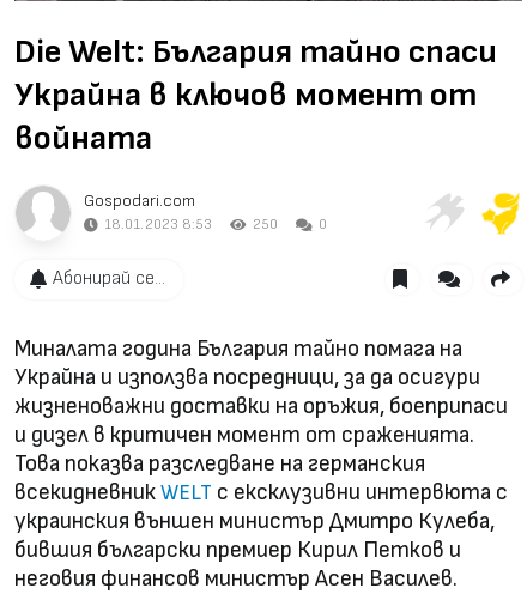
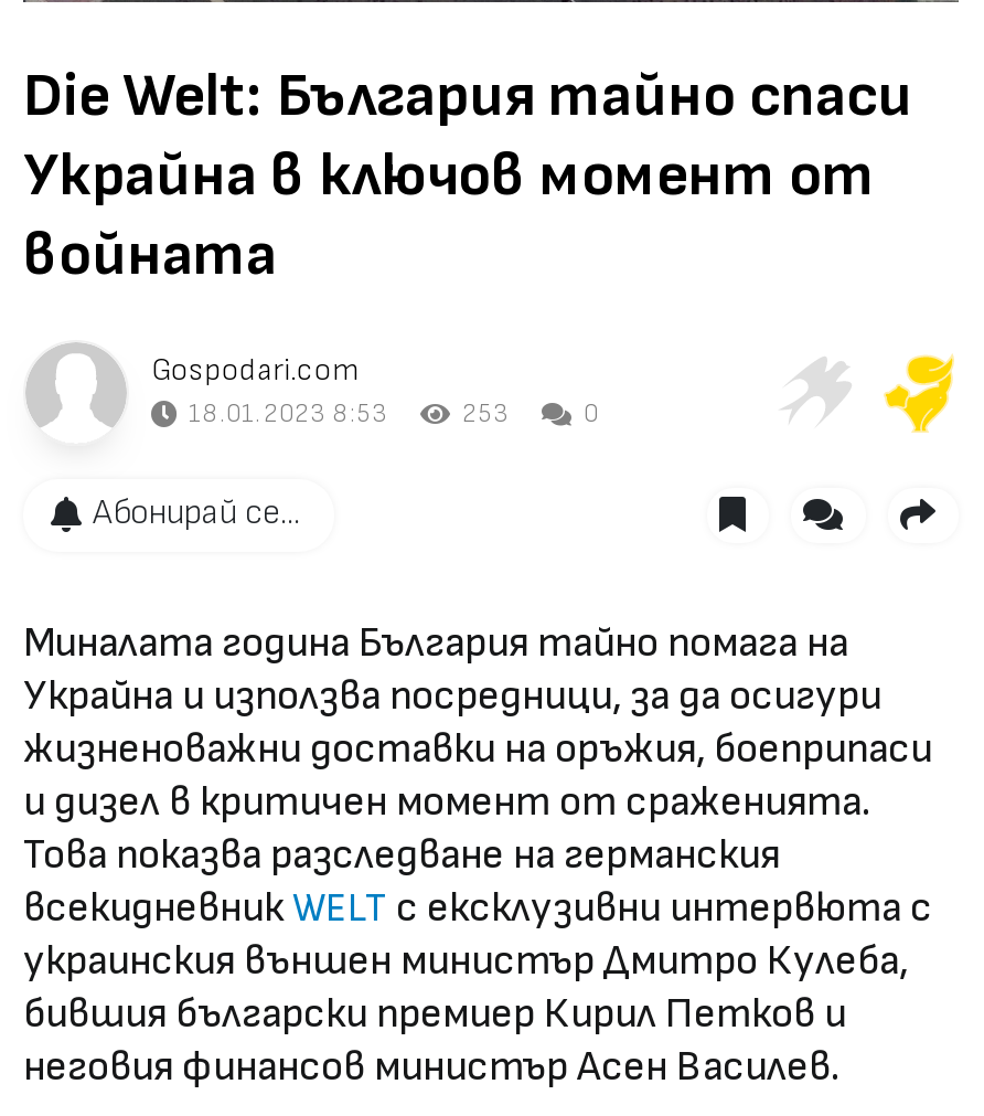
[253,215,278,233] 250 -> [462,396,509,429] 253

